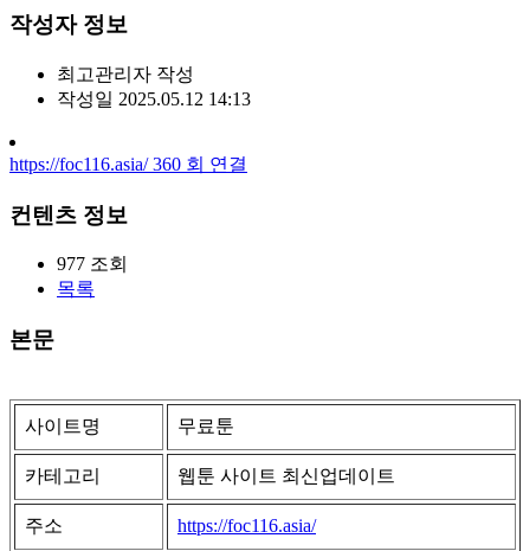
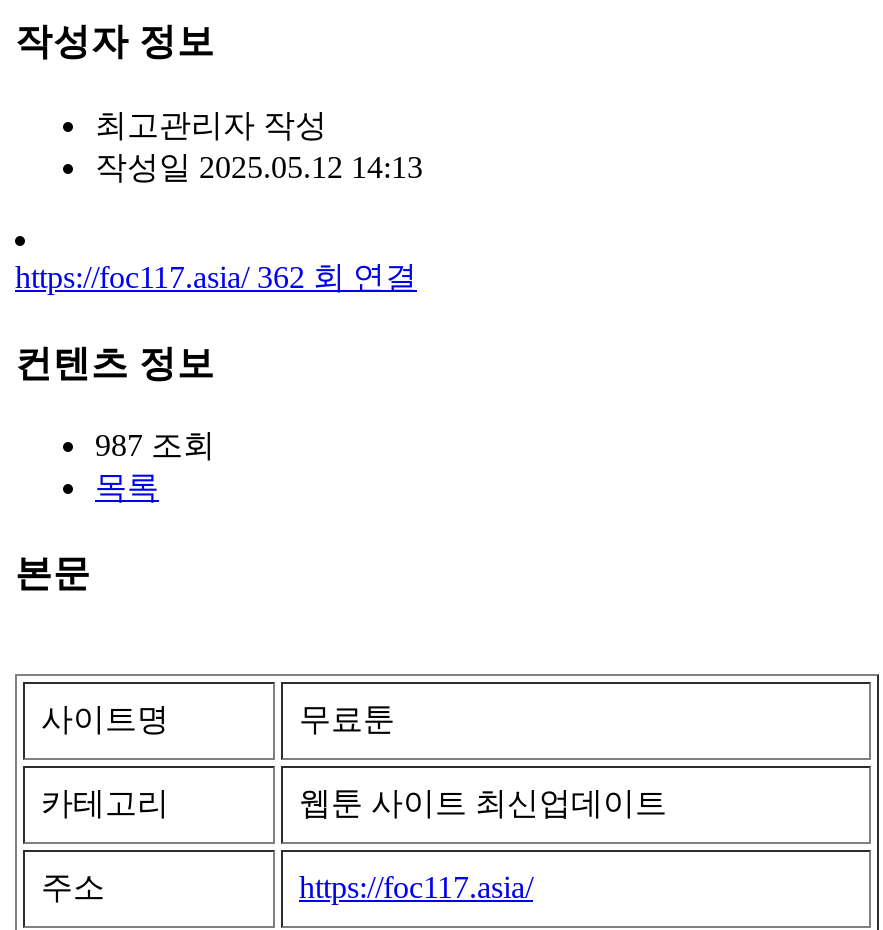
[9,154,247,174] https://foc116.asia/ 360 회 연결 -> [15,260,417,294] https://foc117.asia/ 362 회 연결
[57,254,128,274] 977 조회 -> [95,429,215,463] 987 조회
[177,515,316,535] https://foc116.asia/ -> [299,869,533,903] https://foc117.asia/

